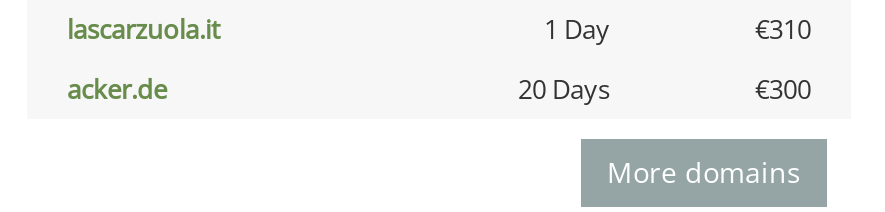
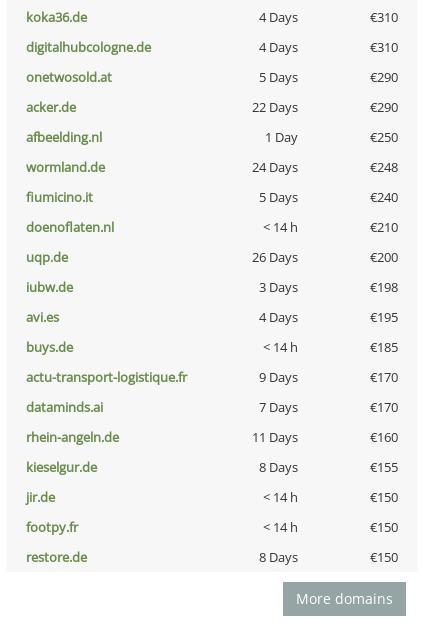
[67,11,610,47] lascarzuola.it | 1 Day -> [26,8,297,26] koka36.de | 4 Days
none -> [26,38,398,86] digitalhubcologne.de | 4 Days | €310 | onetwosold.at | 5 Days | €290
[518,71,811,107] 20 Days | €300 -> [26,98,398,566] 22 Days | €290 | afbeelding.nl | 1 Day | €250 | wormland.de | 24 Days | €248 | fiumicino.it | 5 Days | €240 | doenoflaten.nl | < 14 h | €210 | uqp.de | 26 Days | €200 | iubw.de | 3 Days | €198 | avi.es | 4 Days | €195 | buys.de | < 14 h | €185 | actu-transport-logistique.fr | 9 Days | €170 | dataminds.ai | 7 Days | €170 | rhein-angeln.de | 11 Days | €160 | kieselgur.de | 8 Days | €155 | jir.de | < 14 h | €150 | footpy.fr | < 14 h | €150 | restore.de | 8 Days | €150

